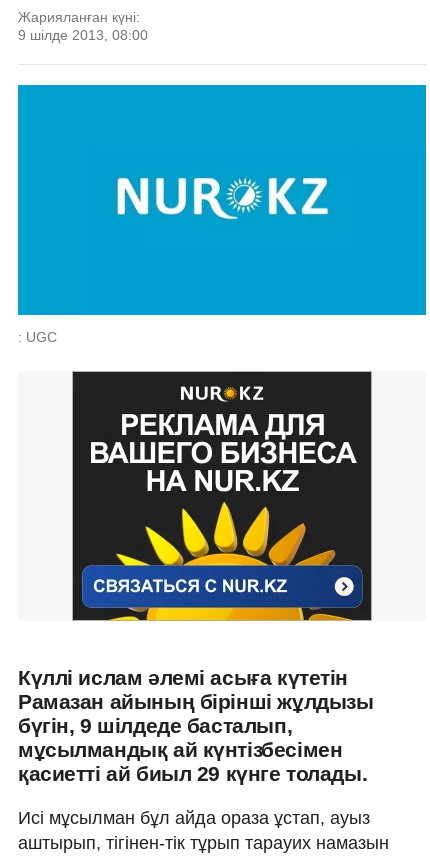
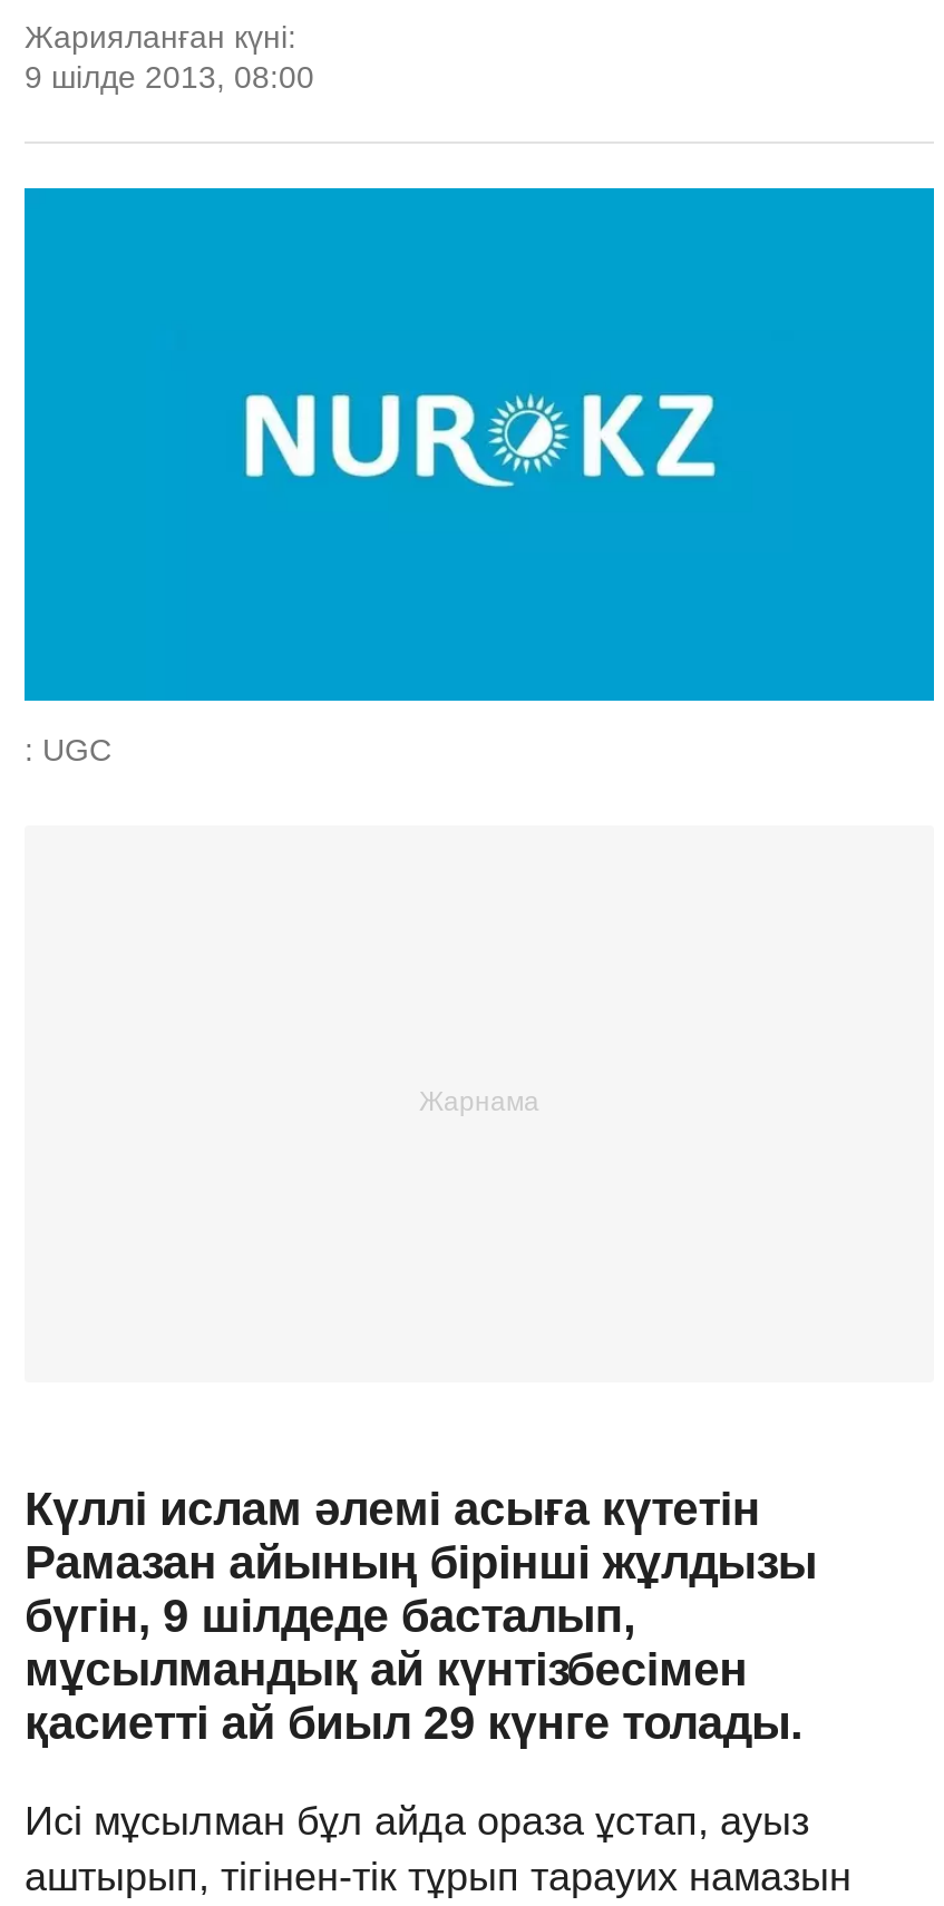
[72,371,372,622] [image] -> none

